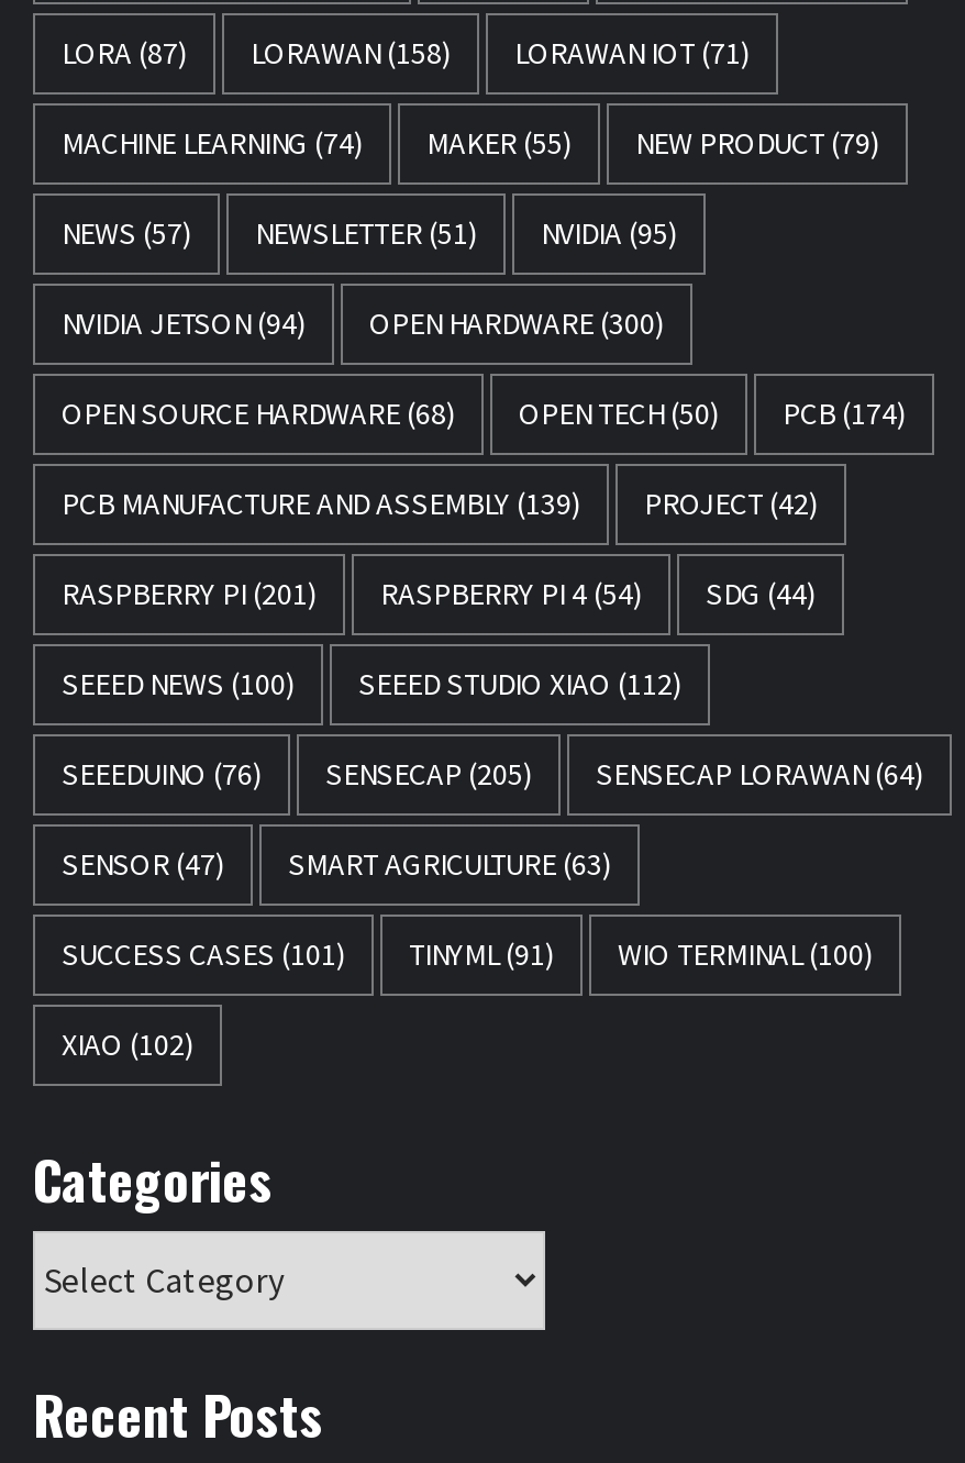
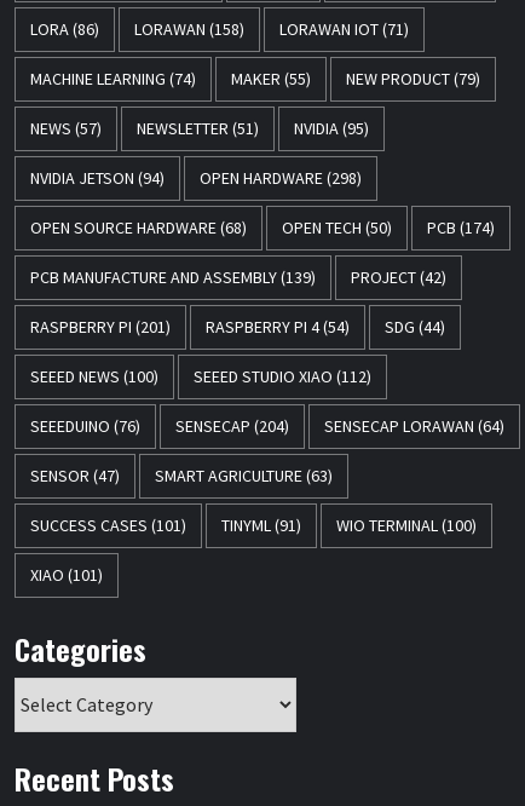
[62,33,750,72] LORA (87) LORAWAN (158) LORAWAN IOT (71) -> [30,18,409,40] LORA (86) LORAWAN (158) LORAWAN IOT (71)
[369,303,664,343] OPEN HARDWARE (300) -> [200,167,362,189] OPEN HARDWARE (298)
[62,754,923,793] SEEEDUINO (76) SENSECAP (205) SENSECAP LORAWAN (64) -> [30,415,504,437] SEEEDUINO (76) SENSECAP (204) SENSECAP LORAWAN (64)
[62,1024,193,1064] XIAO (102) -> [30,564,103,585] XIAO (101)

